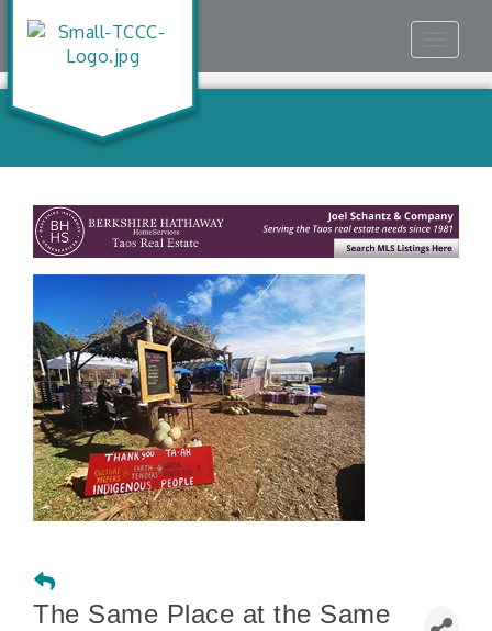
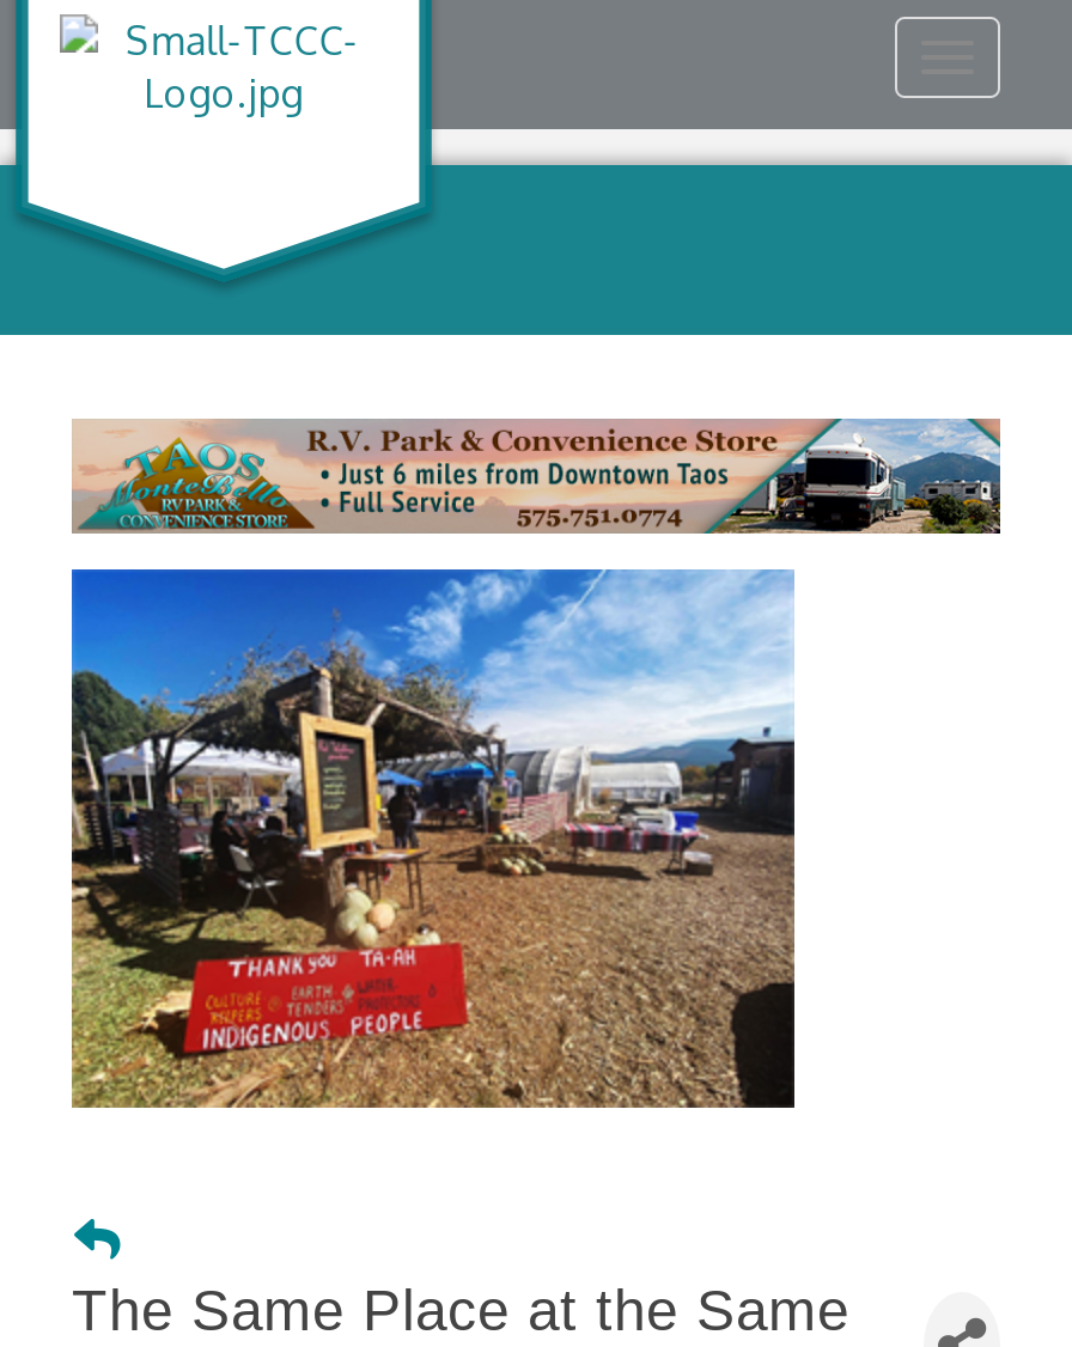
[32,204,460,259] [image] -> [72,416,1003,536] [image]

